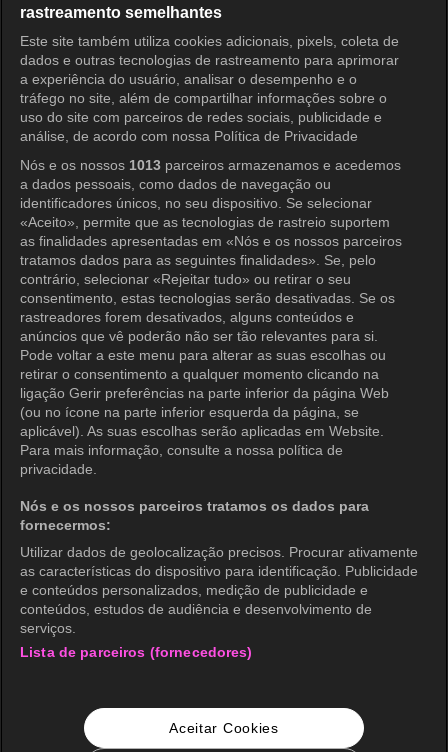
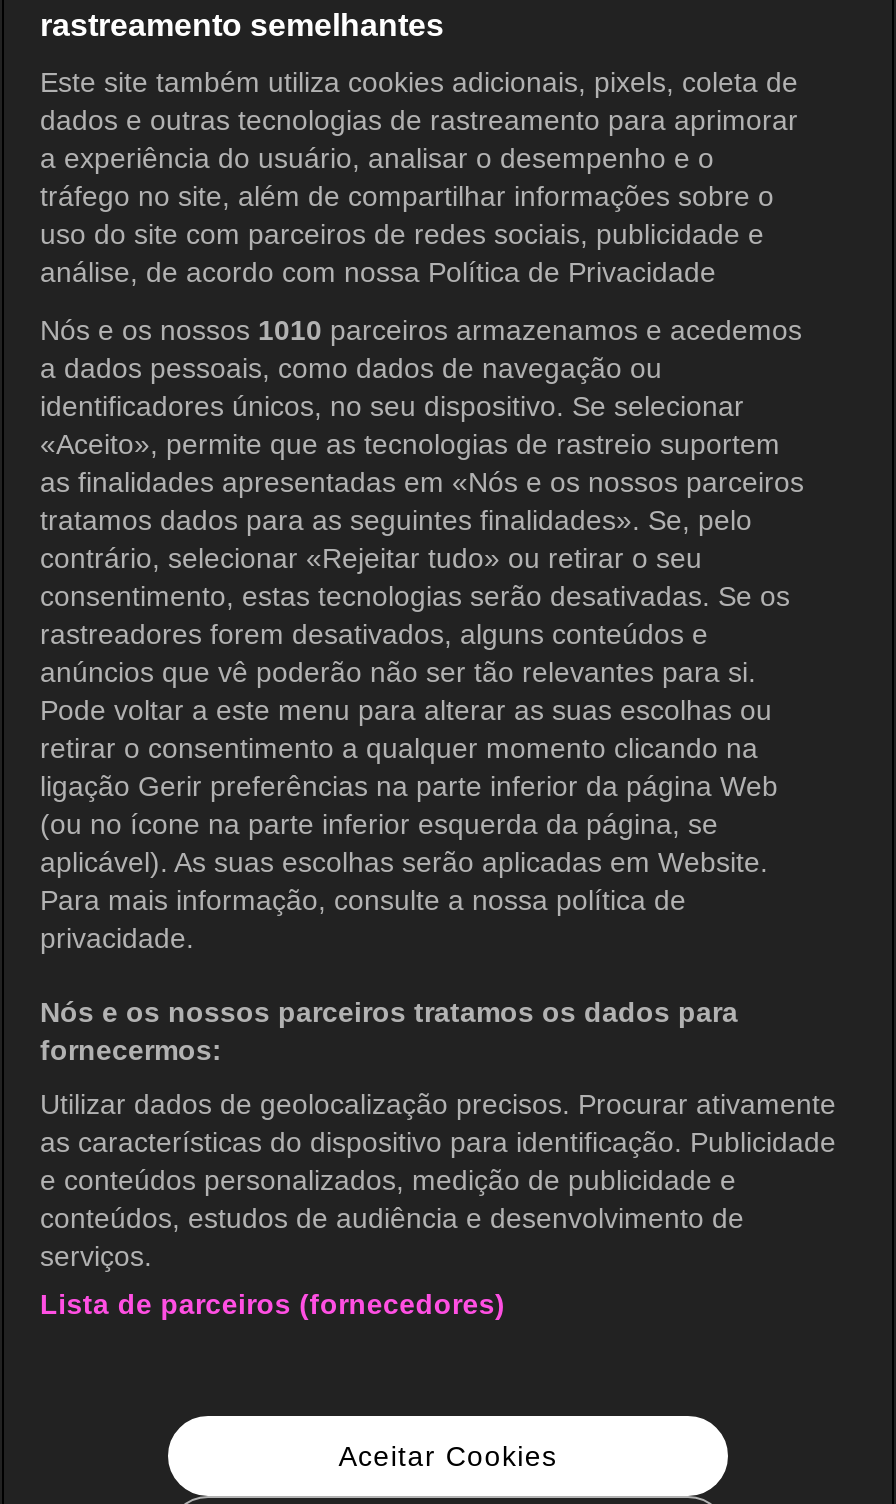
[20,157,401,173] Nós e os nossos 1013 parceiros armazenamos e acedemos -> [40,314,802,346] Nós e os nossos 1010 parceiros armazenamos e acedemos

